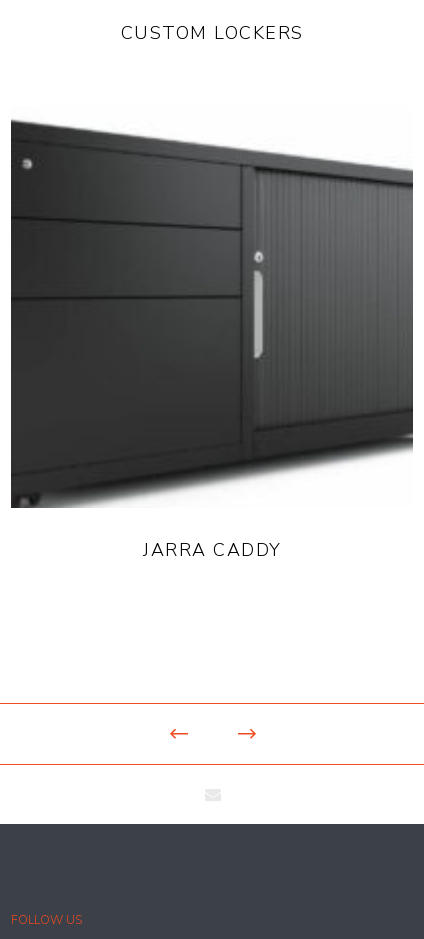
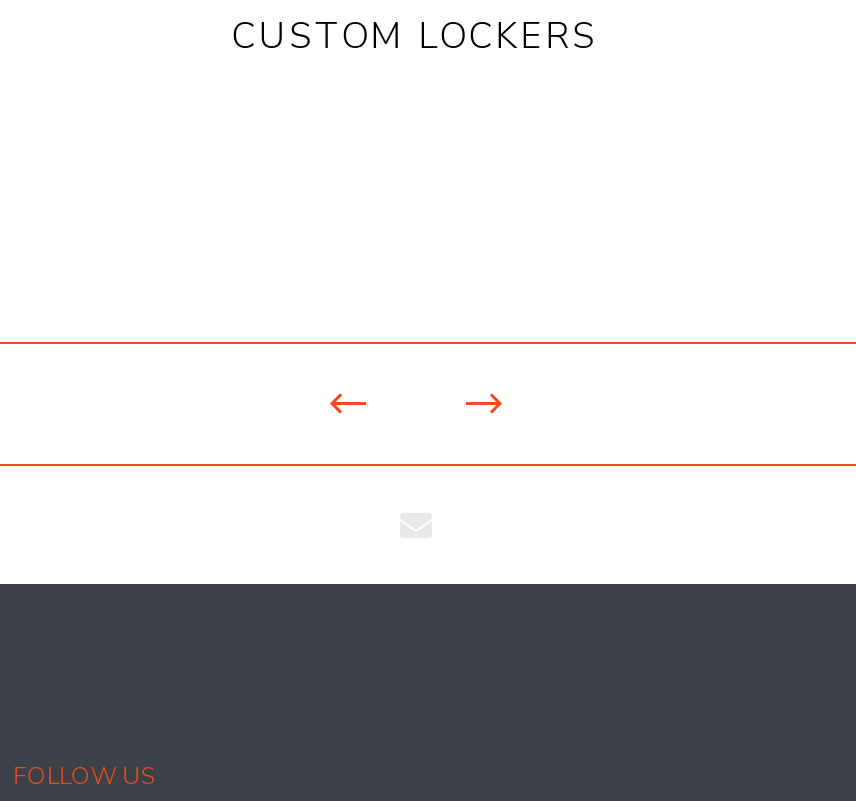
[10,119,414,562] [image] | JARRA CADDY -> none

